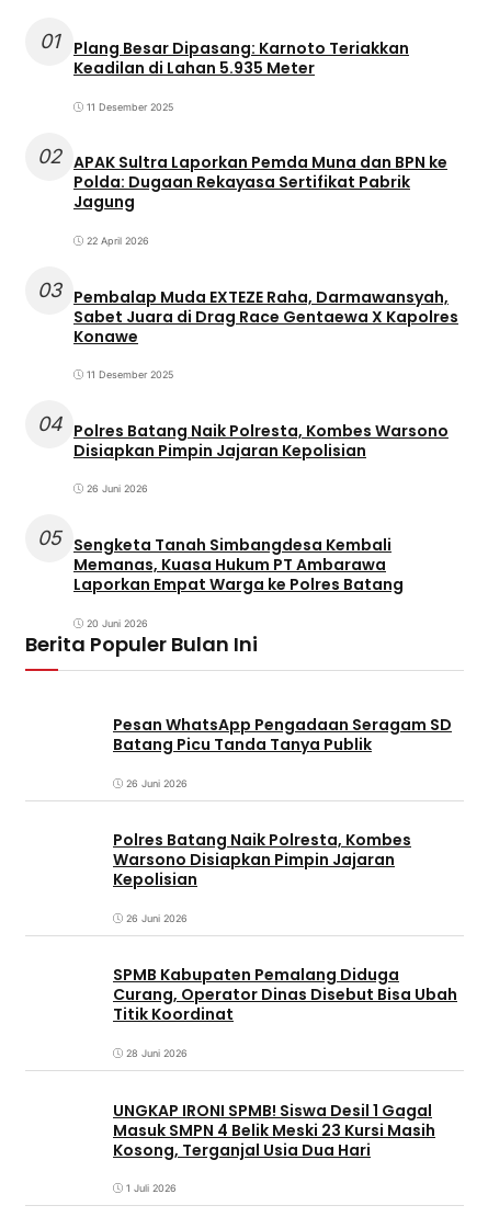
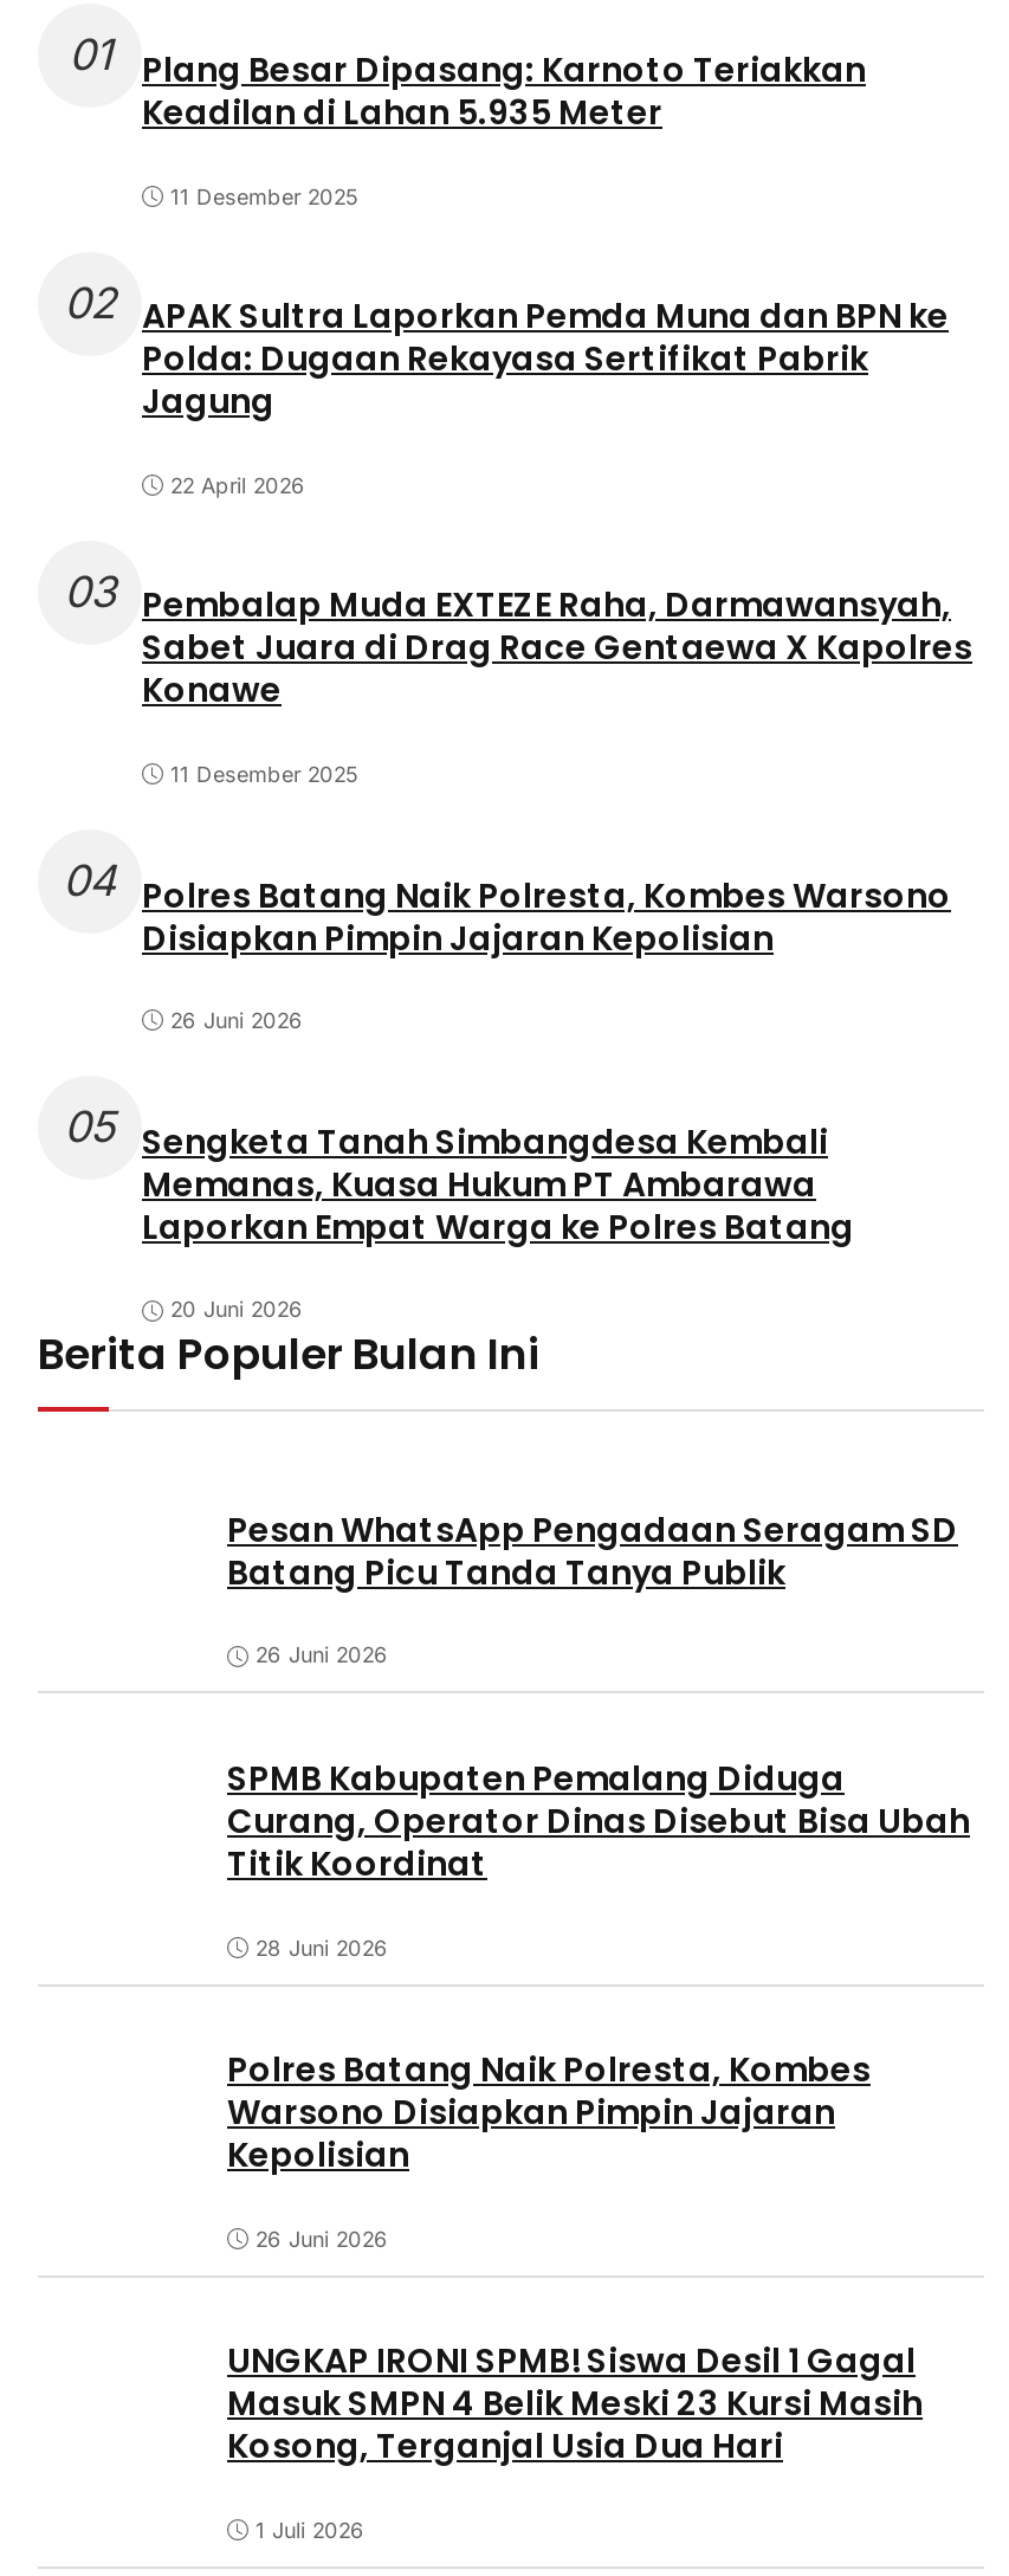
moved [113,829,411,924] -> [227,2047,871,2252]: Polres Batang Naik Polresta, Kombes | Warsono Disiapkan Pimpin Jajaran | Kepolisian | 26 Juni 2026
moved [113,964,457,1059] -> [227,1755,970,1960]: SPMB Kabupaten Pemalang Diduga | Curang, Operator Dinas Disebut Bisa Ubah | Titik Koordinat | 28 Juni 2026

